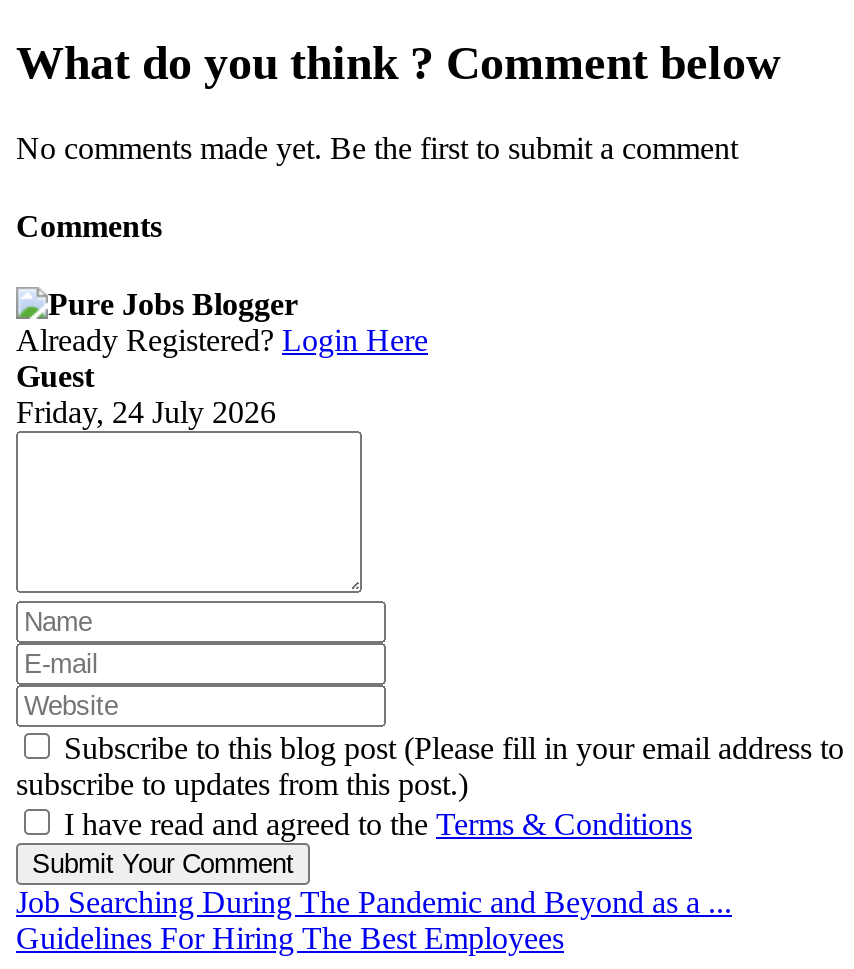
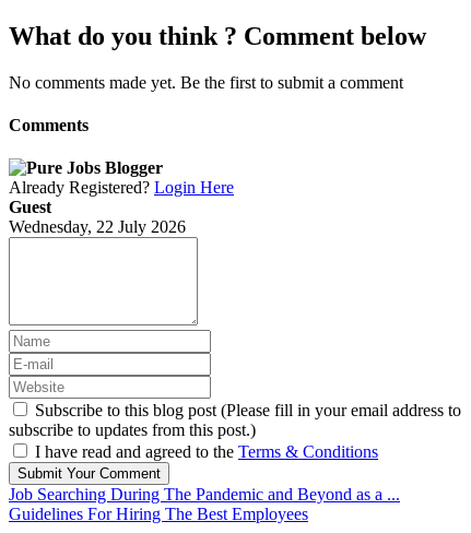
[16,395,276,429] Friday, 24 July 2026 -> [9,217,186,236] Wednesday, 22 July 2026

